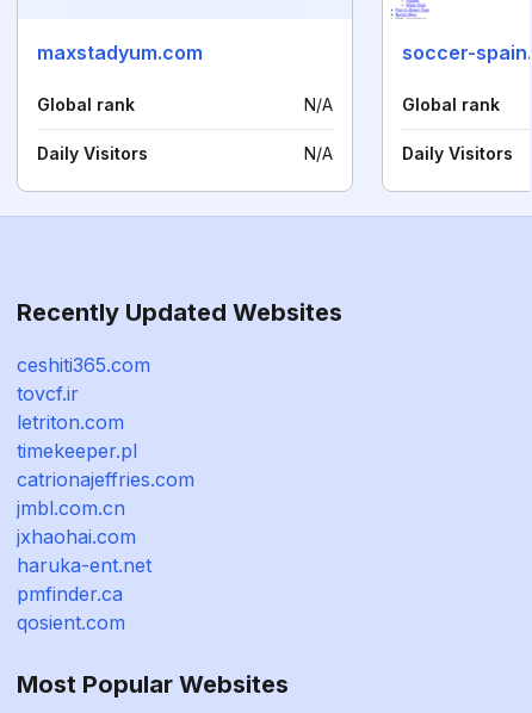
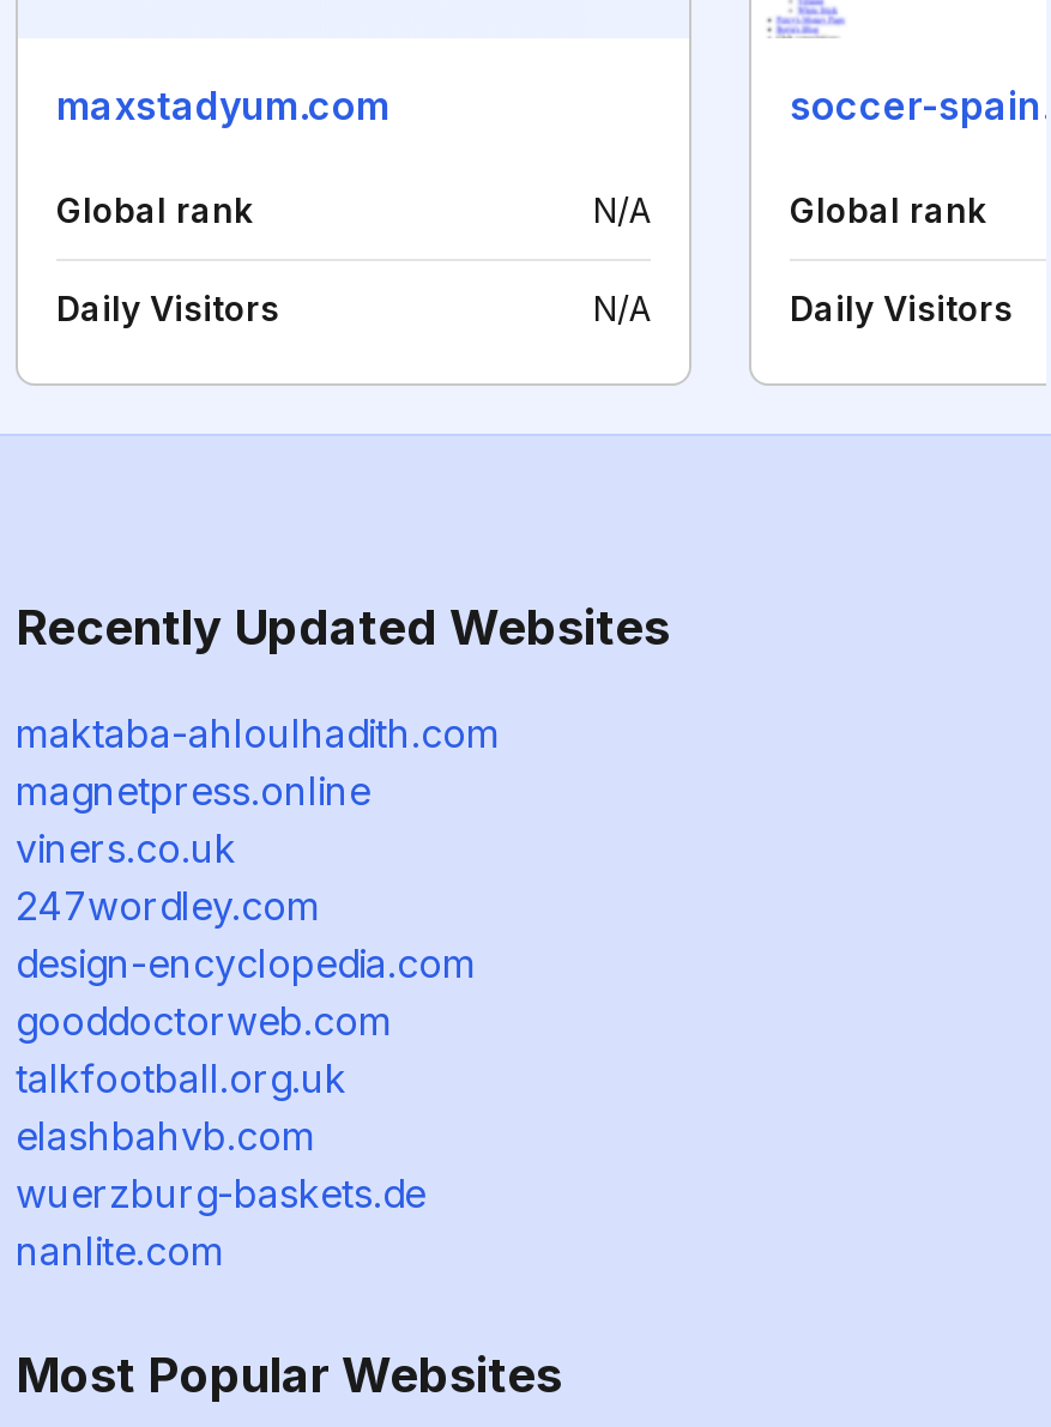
[17,353,194,634] ceshiti365.com | tovcf.ir | letriton.com | timekeeper.pl | catrionajeffries.com | jmbl.com.cn | jxhaohai.com | haruka-ent.net | pmfinder.ca | qosient.com -> [16,709,500,1275] maktaba-ahloulhadith.com | magnetpress.online | viners.co.uk | 247wordley.com | design-encyclopedia.com | gooddoctorweb.com | talkfootball.org.uk | elashbahvb.com | wuerzburg-baskets.de | nanlite.com

